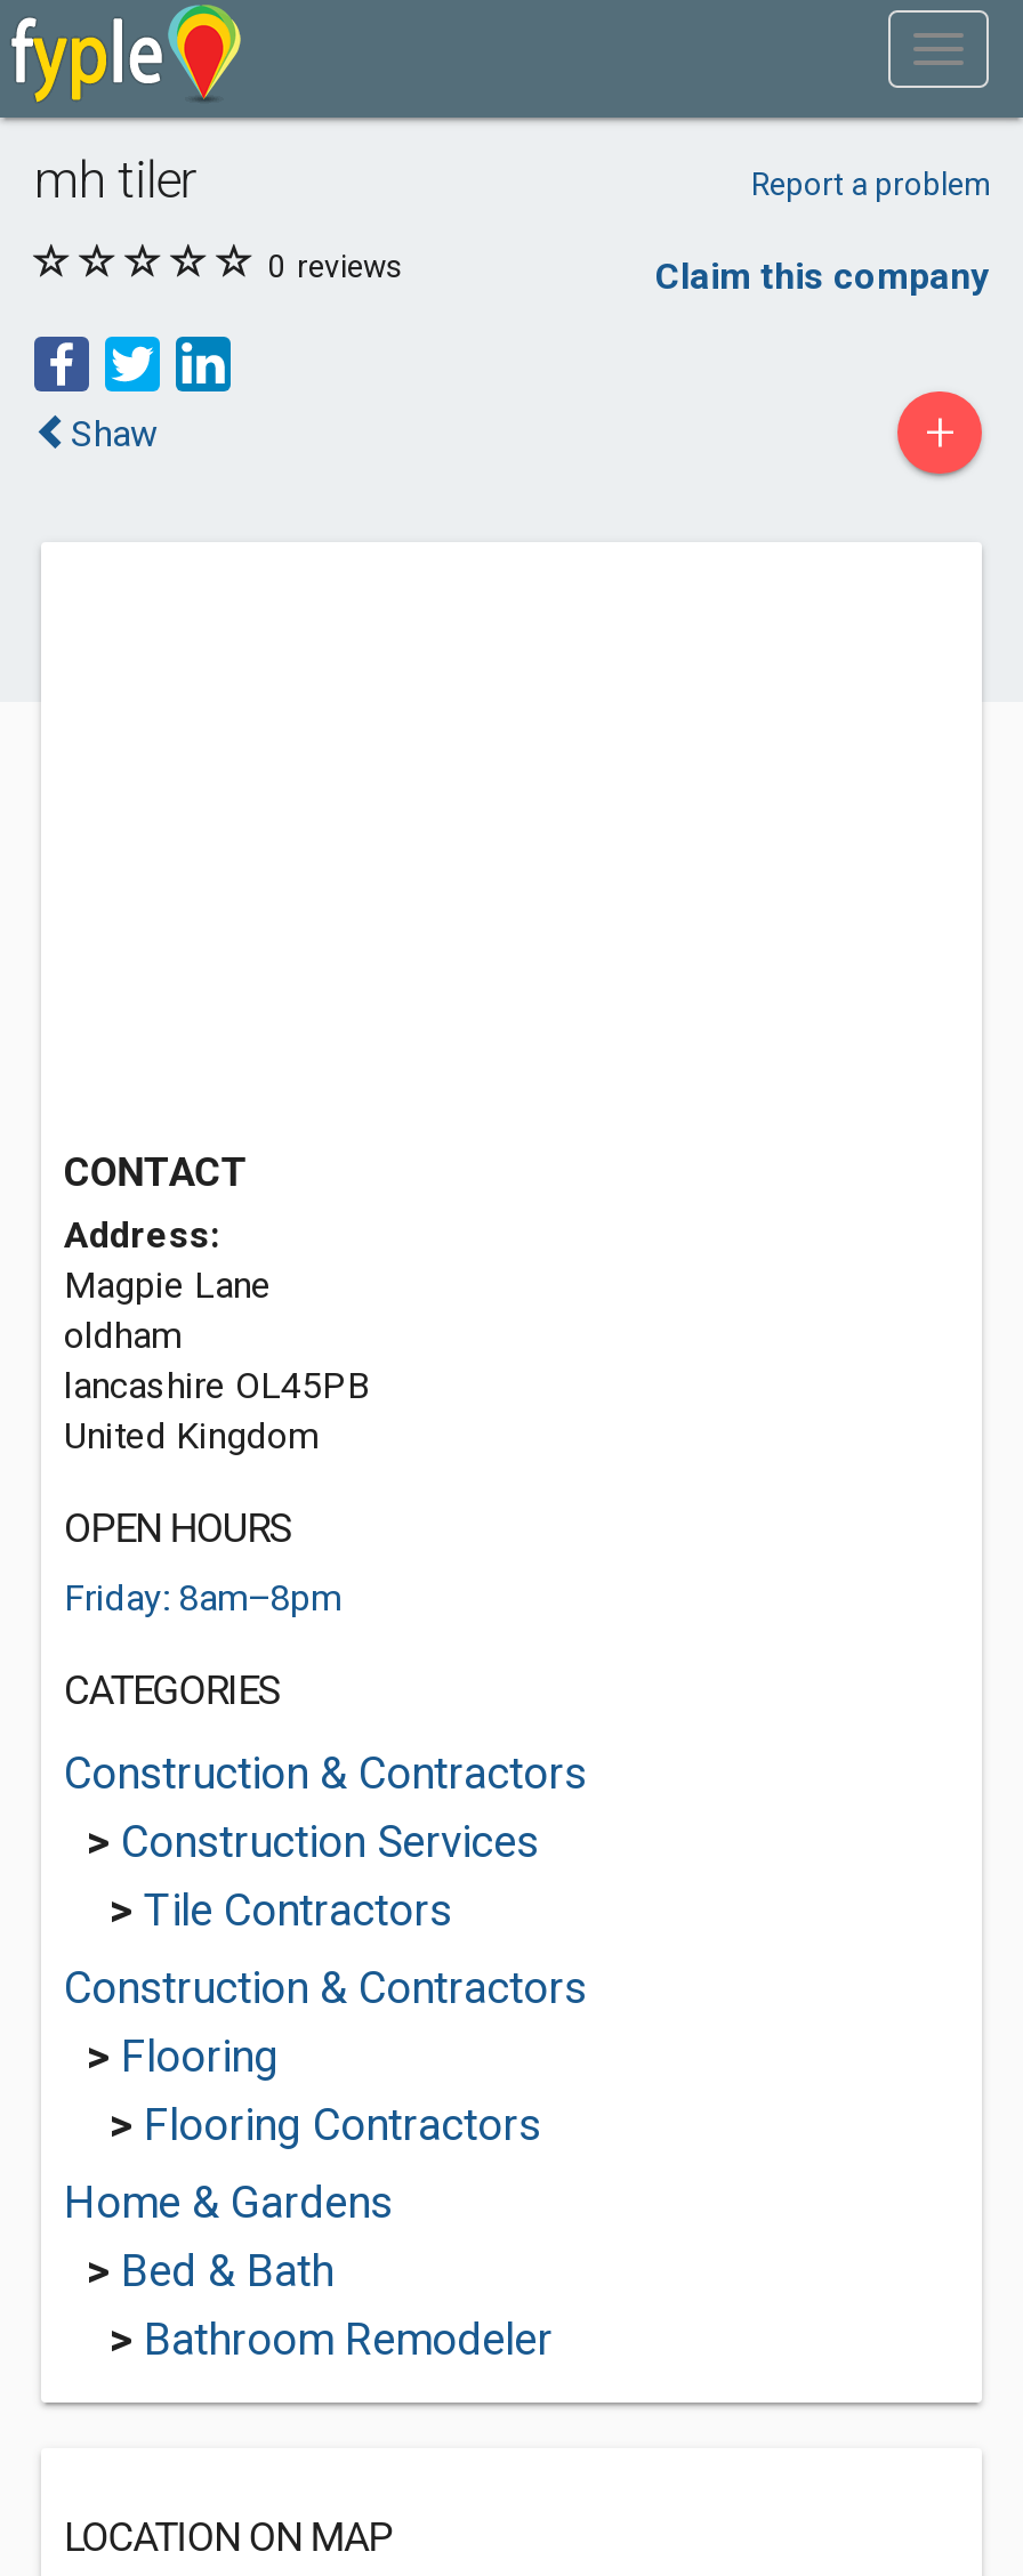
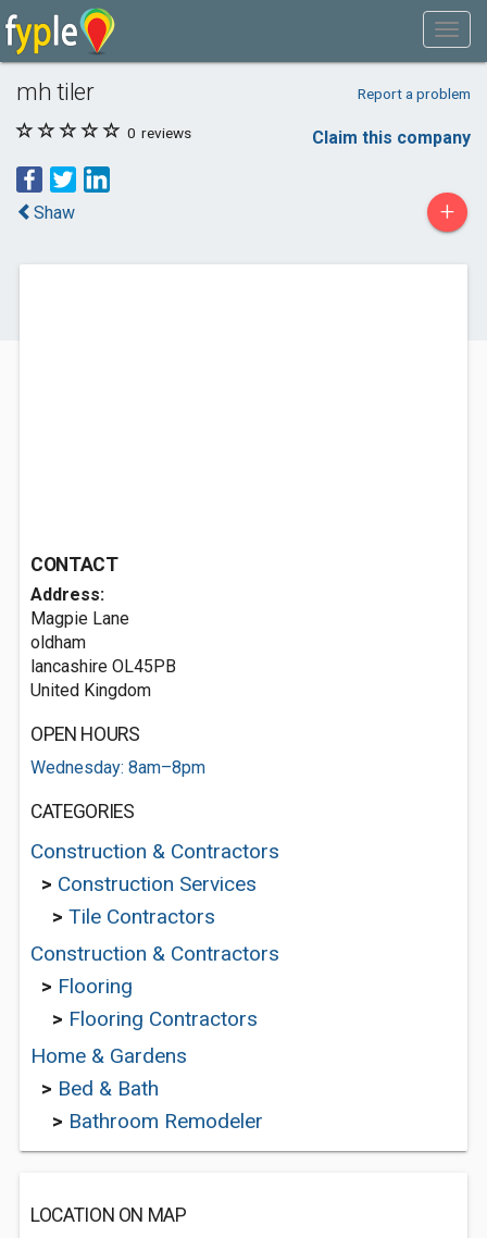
[64,1576,340,1620] Friday: 8am–8pm -> [30,757,205,778] Wednesday: 8am–8pm

